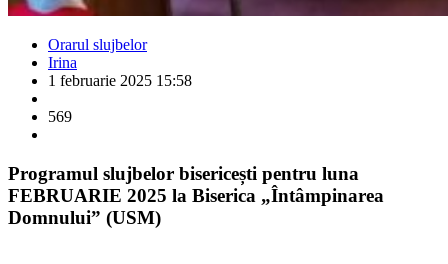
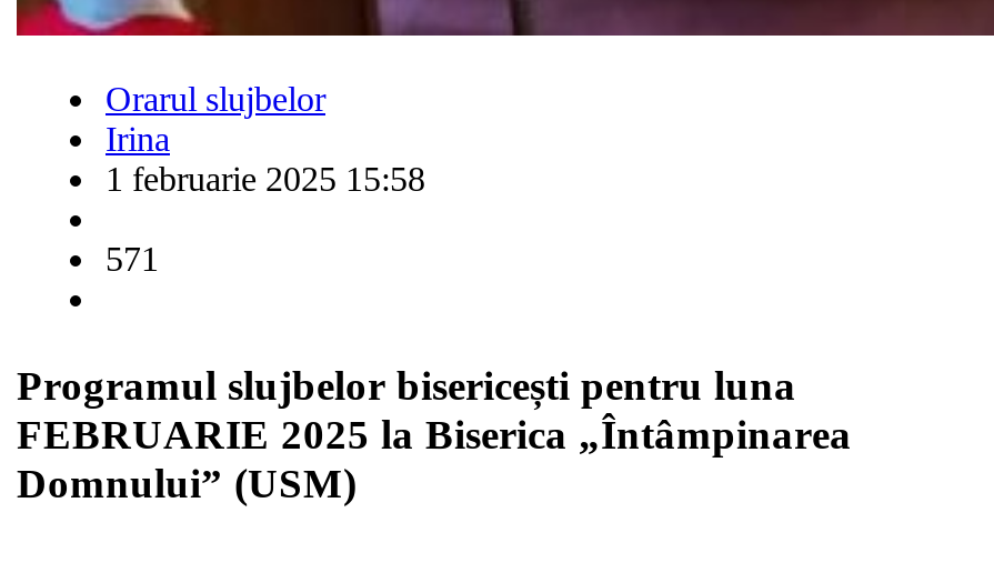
[48,108,72,125] 569 -> [106,240,159,278] 571

